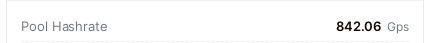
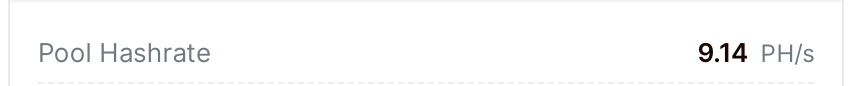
[336,18,409,34] 842.06 Gps -> [697,36,814,68] 9.14 PH/s

